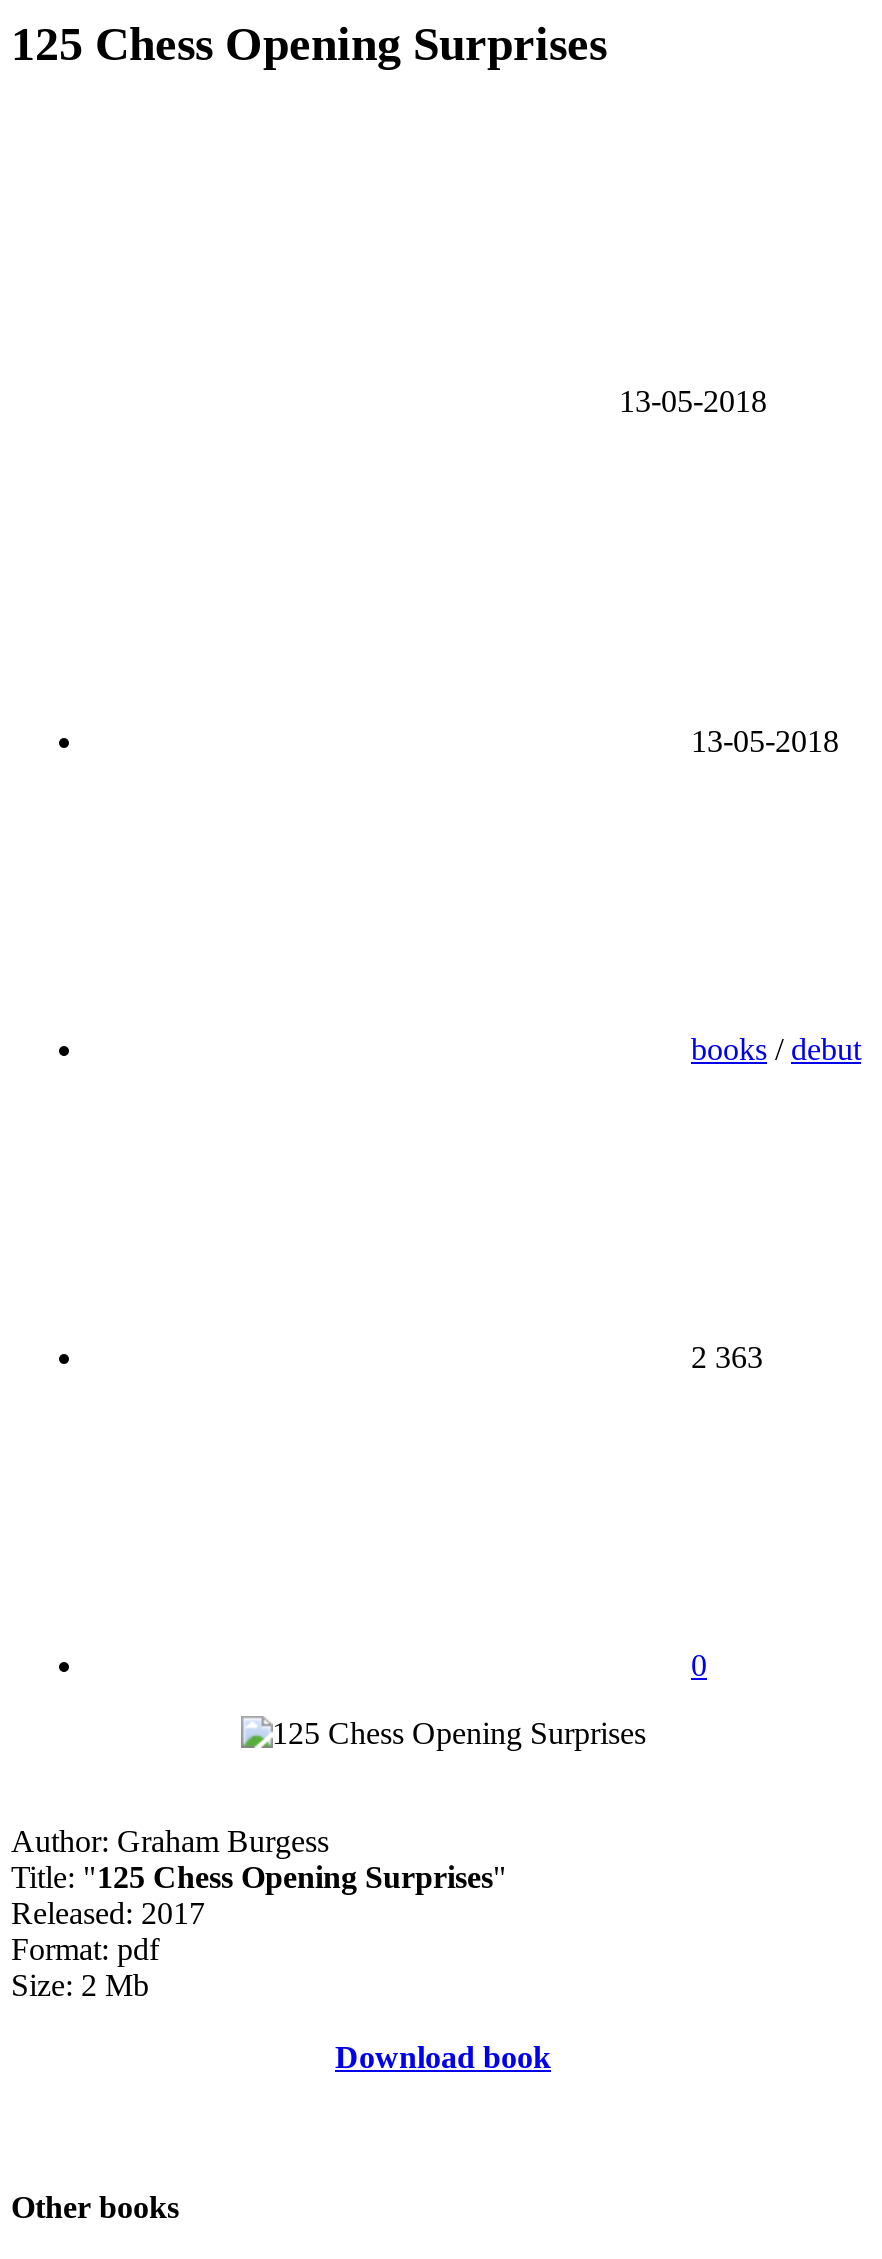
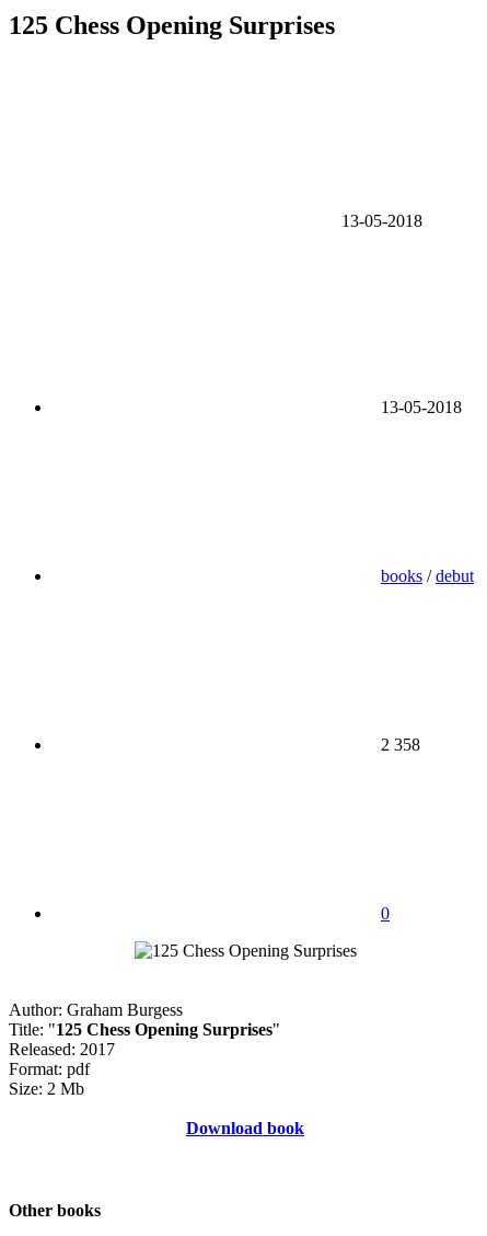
[691,1340,763,1374] 2 363 -> [381,735,420,754] 2 358

